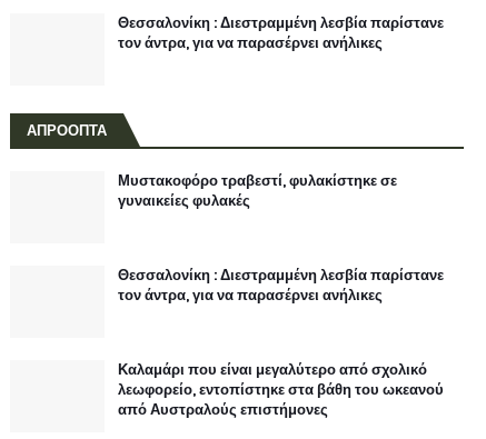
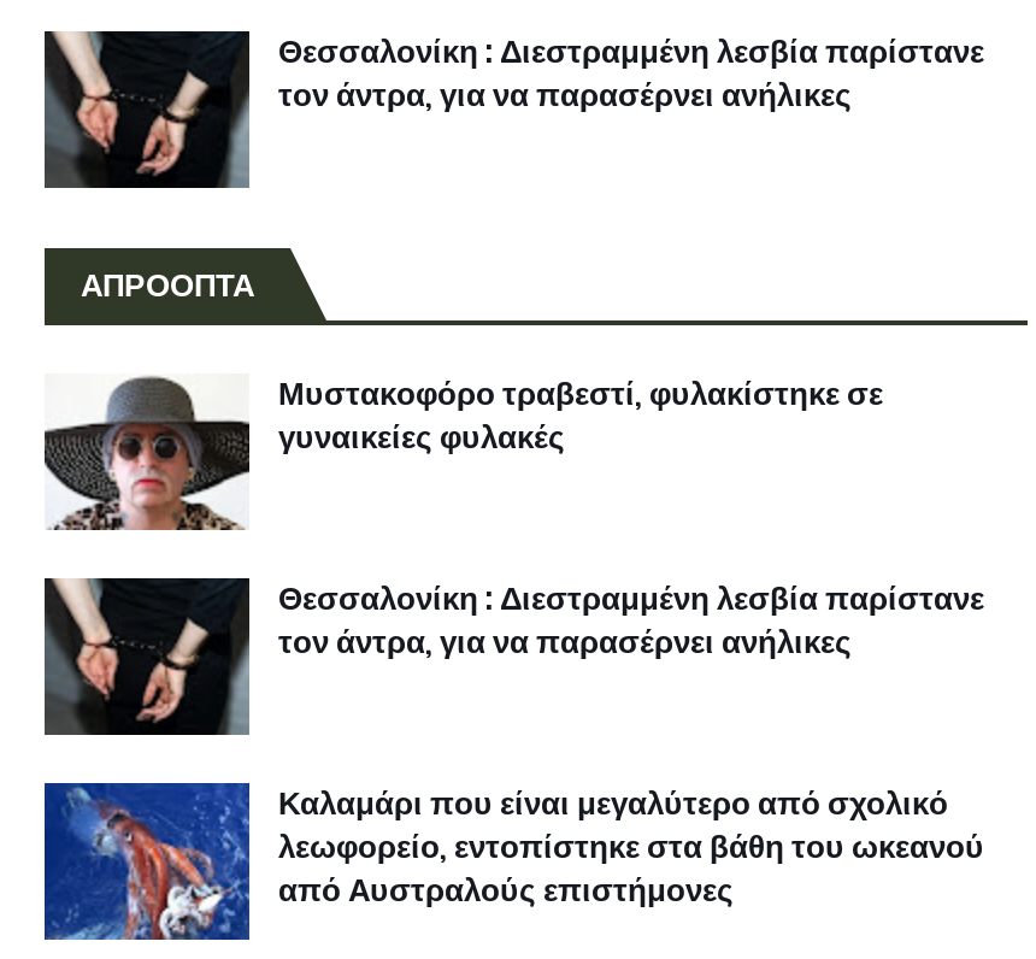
none -> [42,29,252,190] [image]
none -> [42,376,252,533] [image]
none -> [42,576,252,737] [image]
none -> [42,781,252,942] [image]

